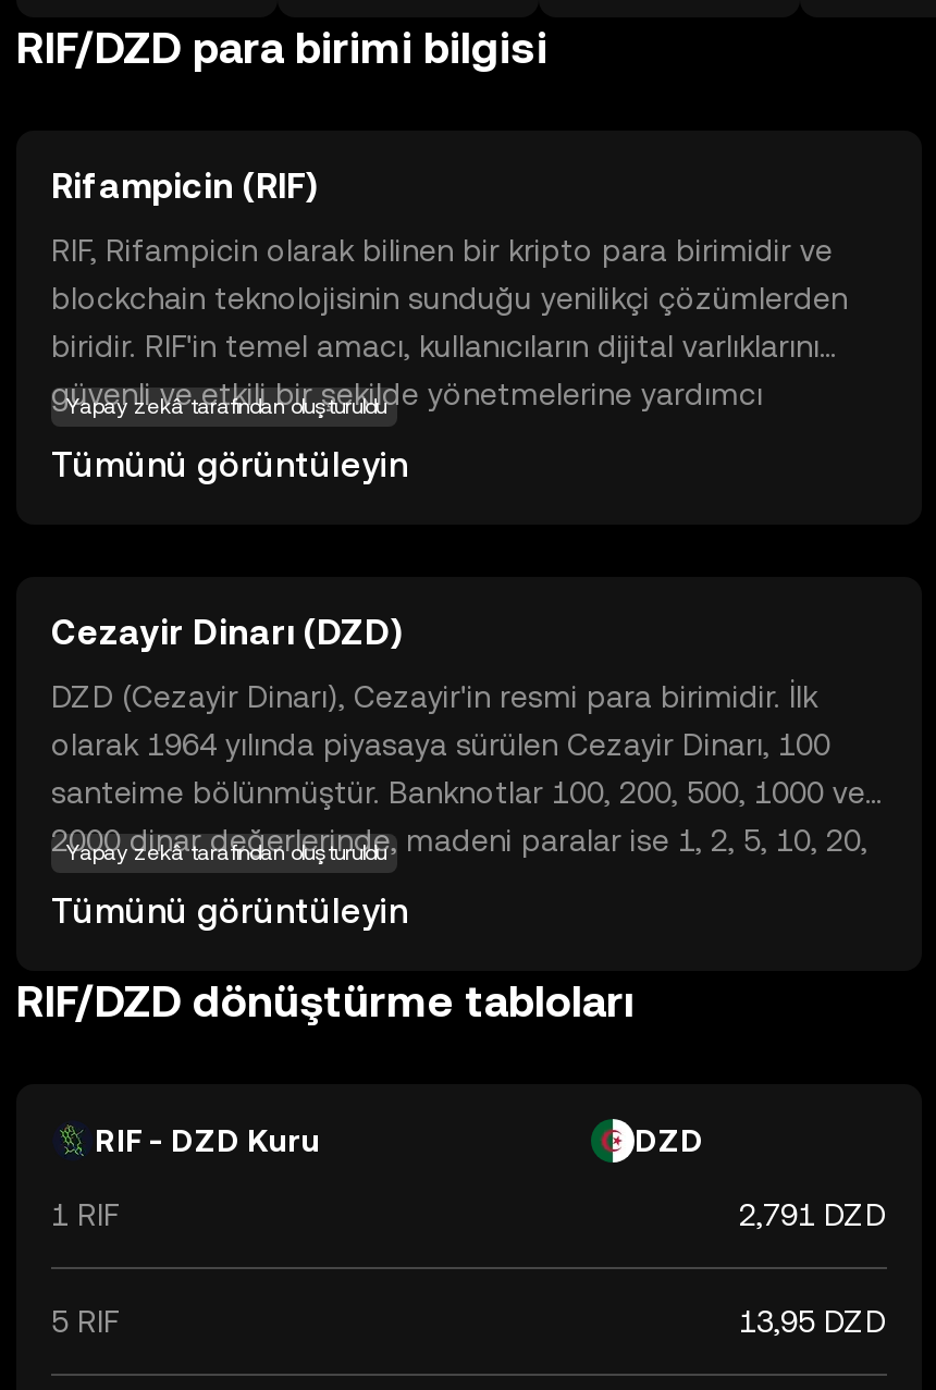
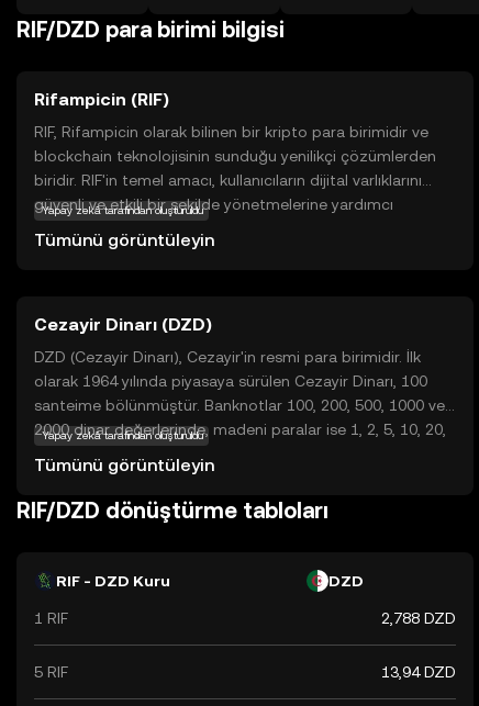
[739,1197,887,1232] 2,791 DZD -> [381,609,456,627] 2,788 DZD
[739,1304,887,1339] 13,95 DZD -> [381,663,456,681] 13,94 DZD

